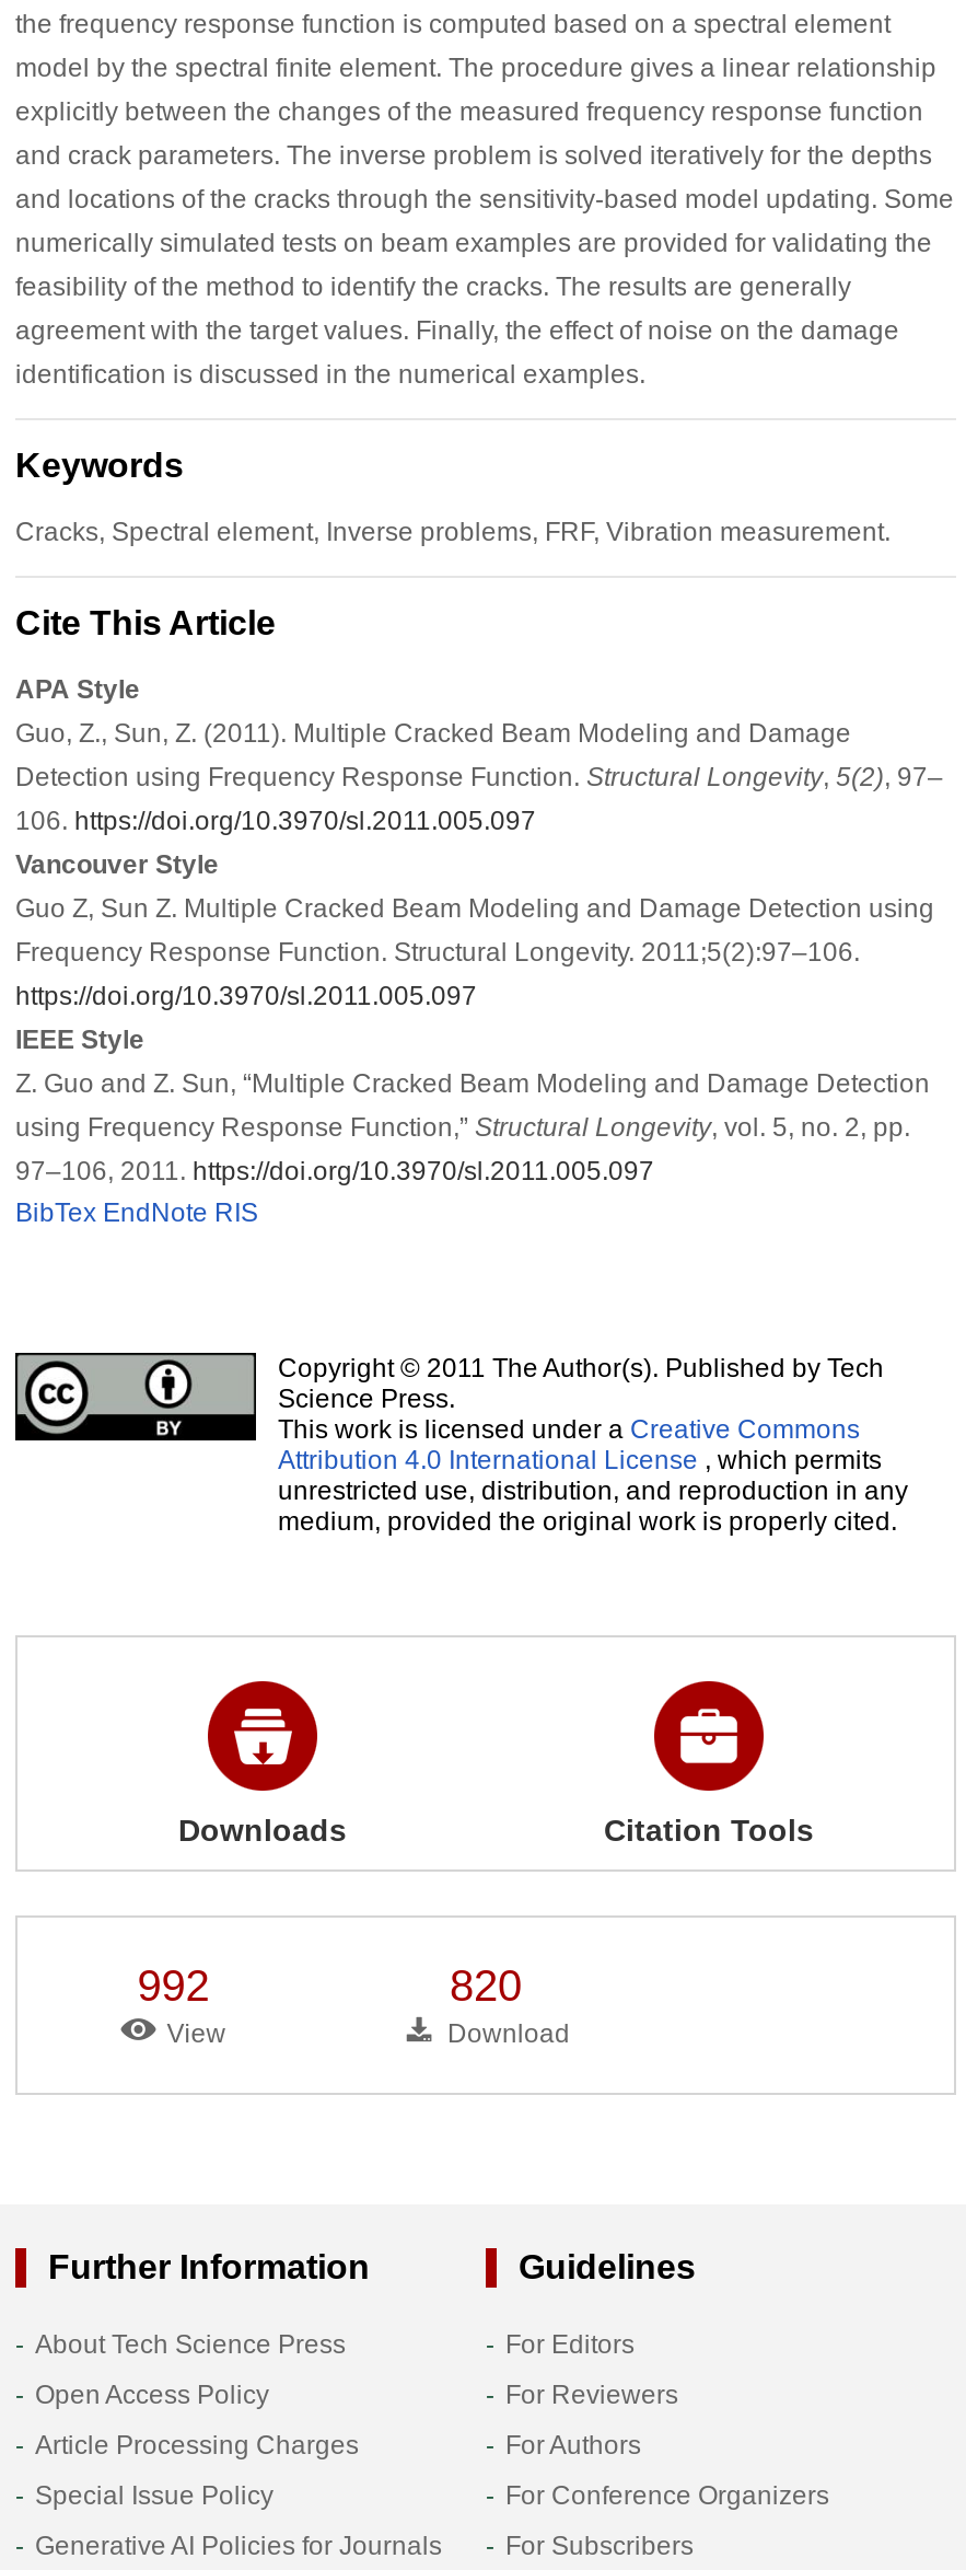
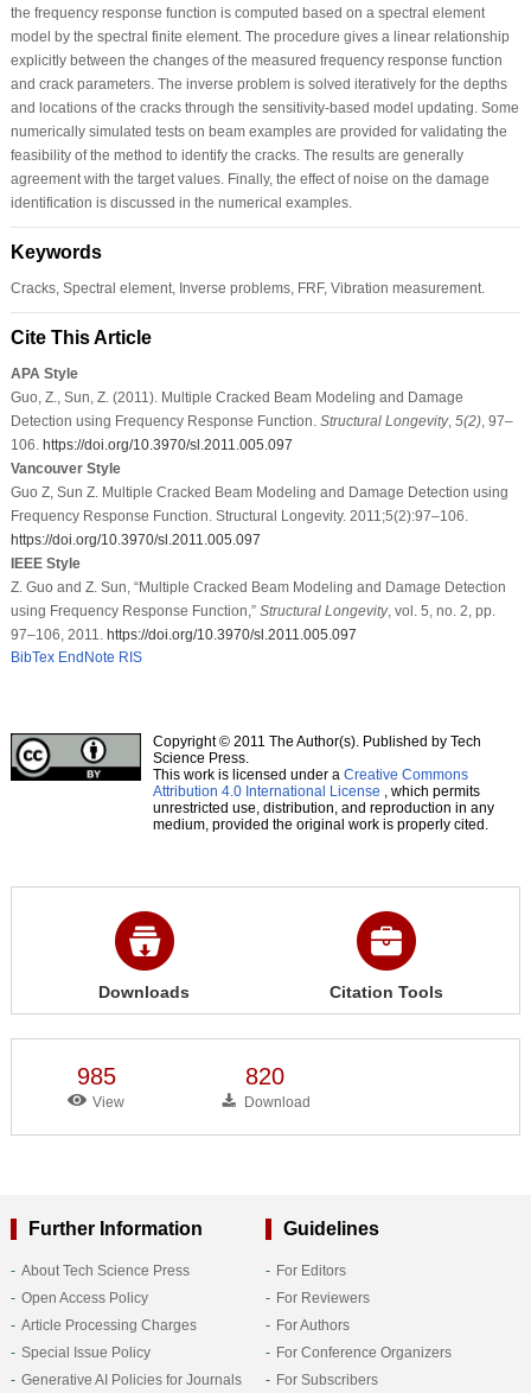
[137,1961,210,2010] 992 -> [77,1063,116,1089] 985

